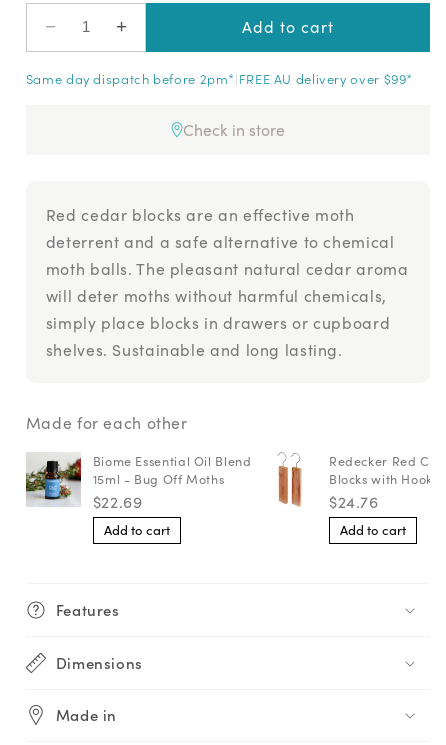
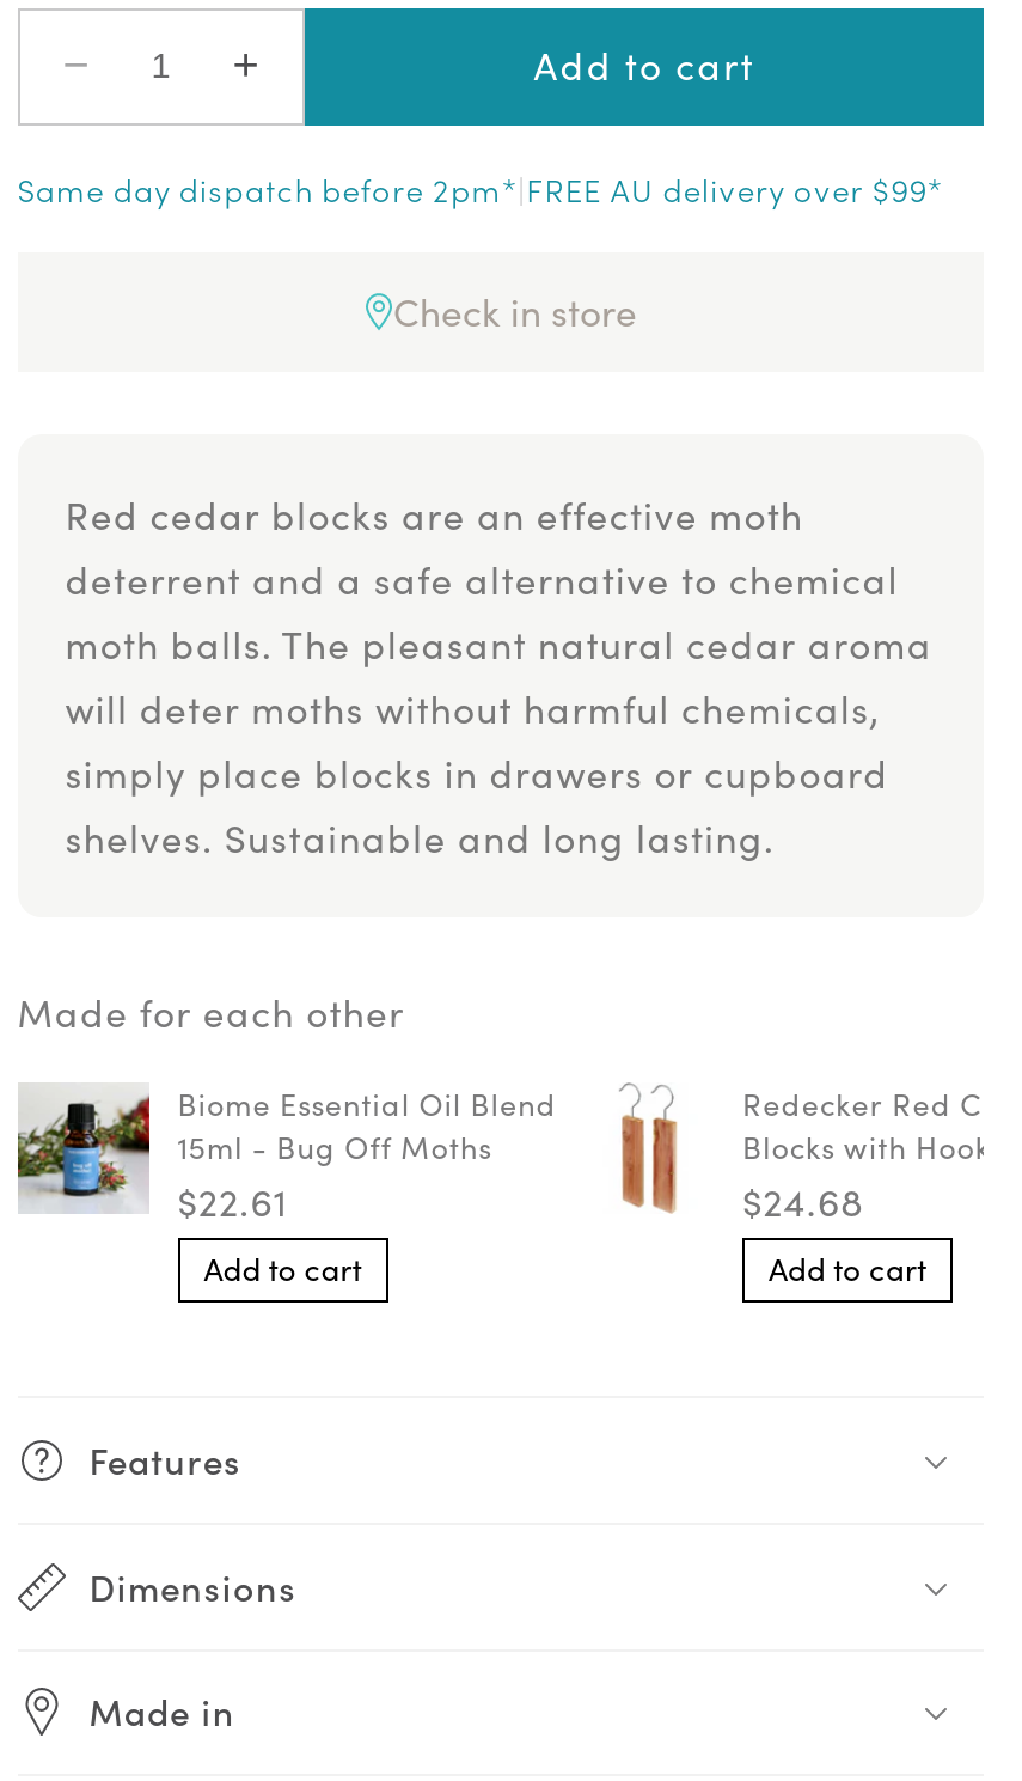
[93,491,142,512] $22.69 -> [177,1176,289,1226] $22.61
[329,491,379,512] $24.76 -> [742,1176,864,1226] $24.68

